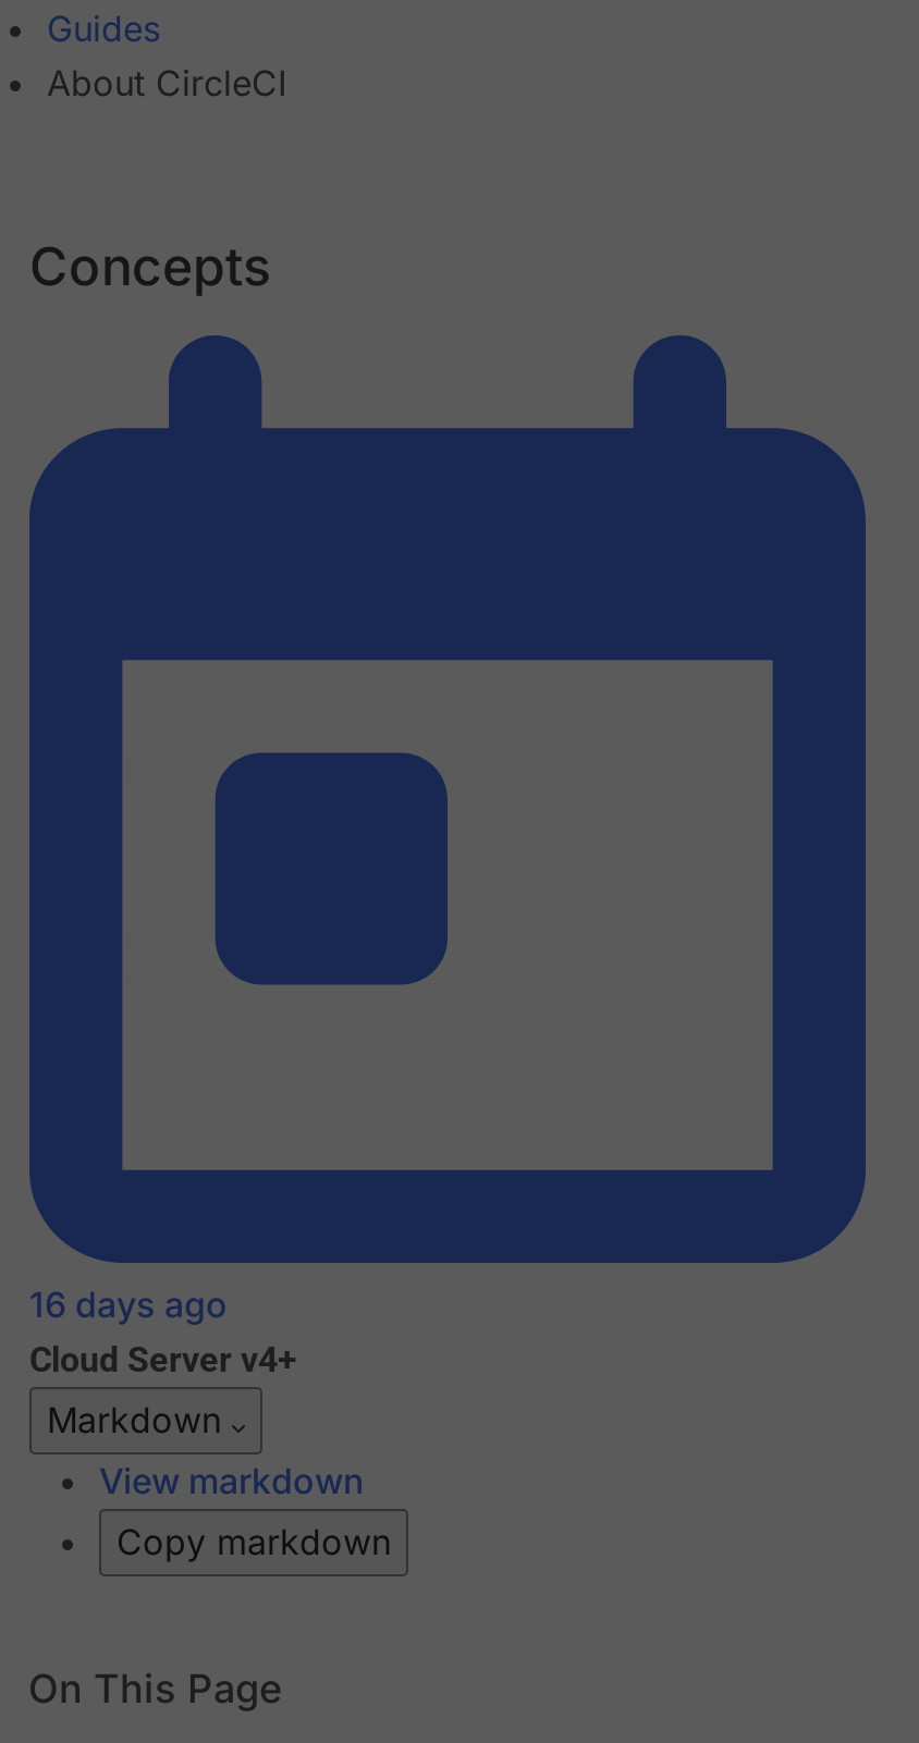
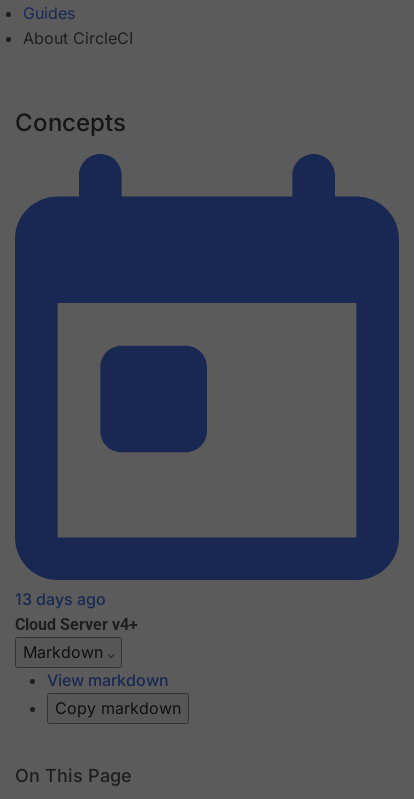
[29,1284,228,1327] 16 days ago -> [15,589,106,609] 13 days ago

